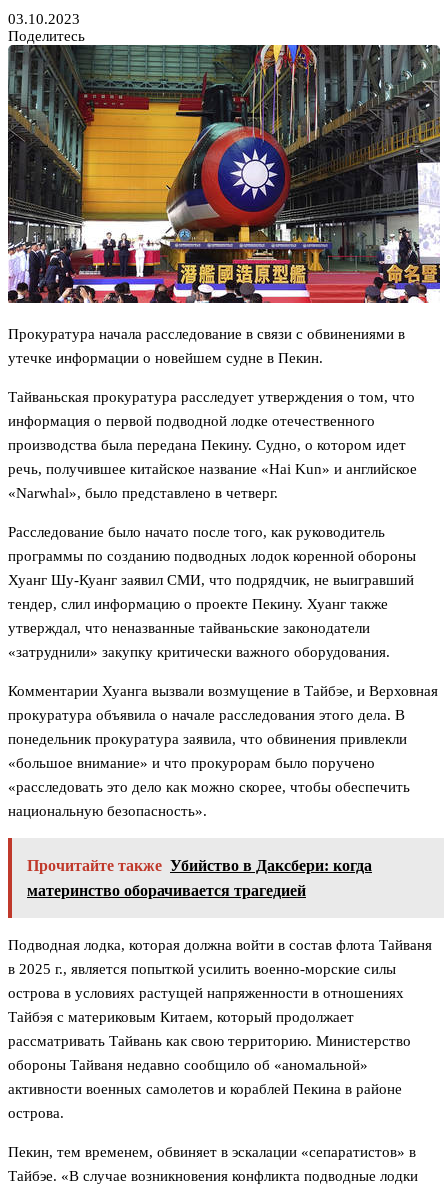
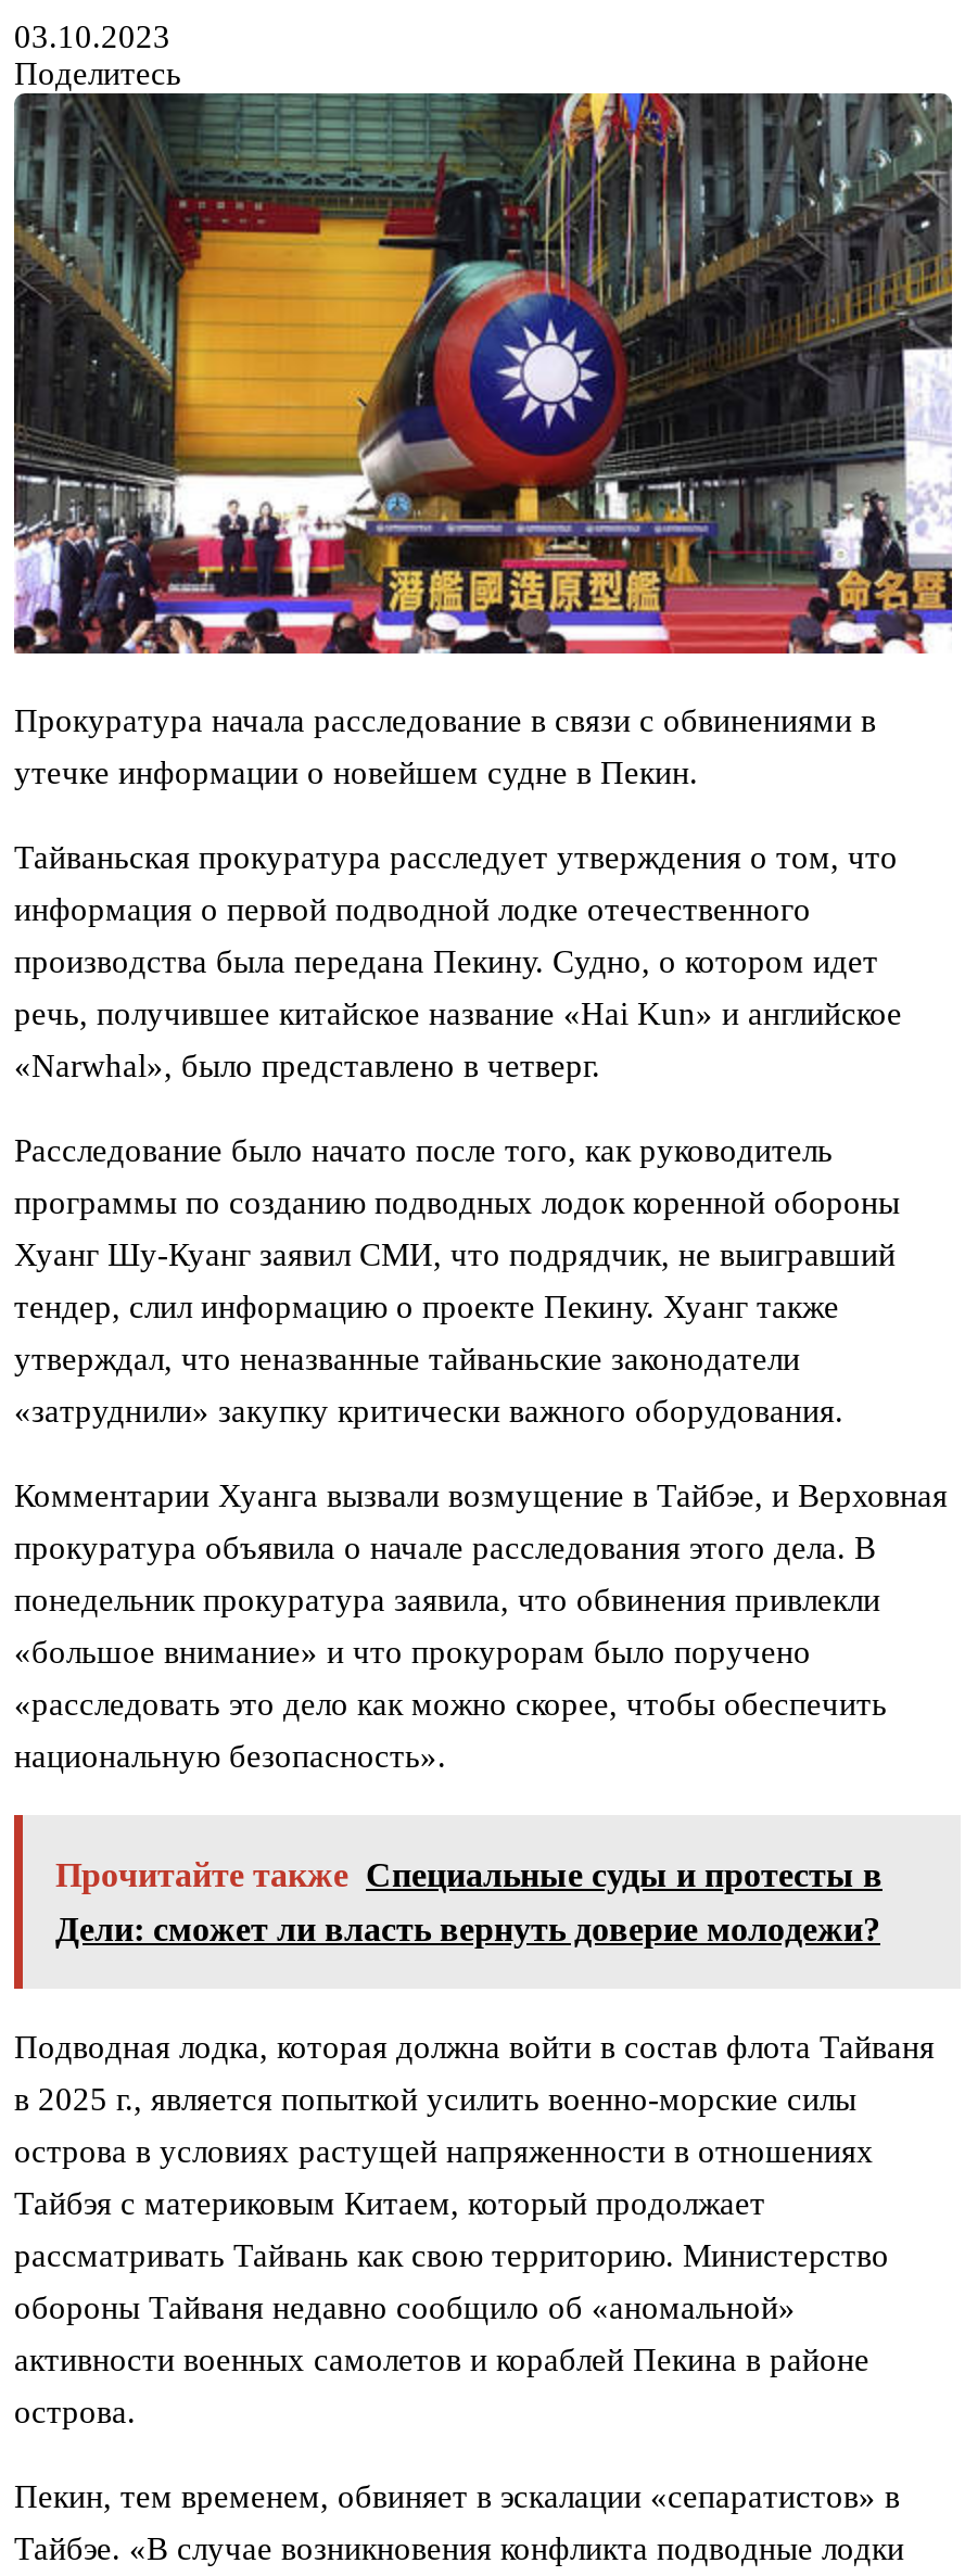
[27,857,372,874] Прочитайте также Убийство в Даксбери: когда -> [55,1857,883,1894] Прочитайте также Специальные суды и протесты в
[27,882,306,899] материнство оборачивается трагедией -> [55,1911,880,1948] Дели: сможет ли власть вернуть доверие молодежи?

